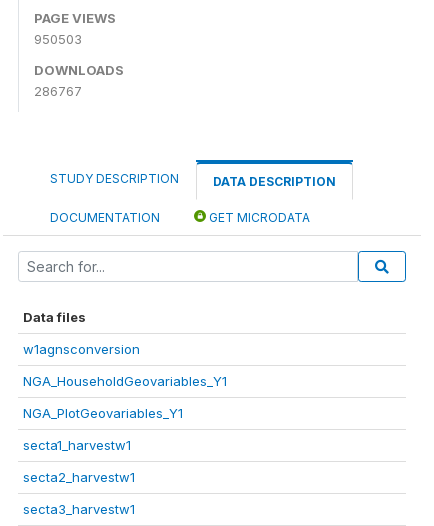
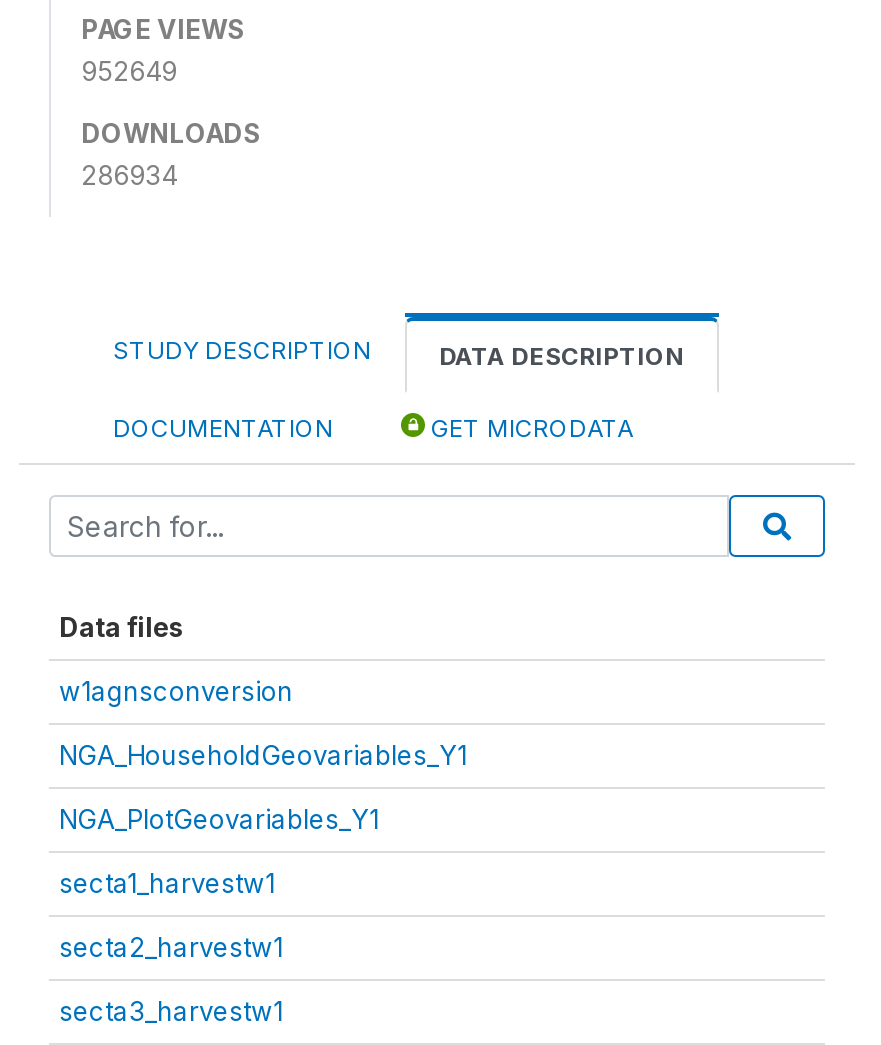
[34,30,82,46] 950503 -> [81,54,177,86] 952649
[34,82,82,98] 286767 -> [81,158,177,190] 286934

